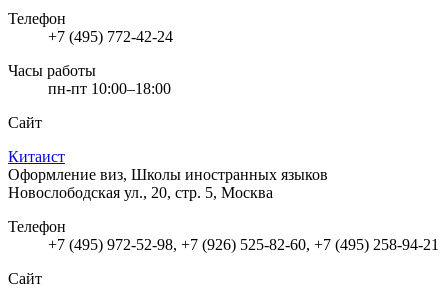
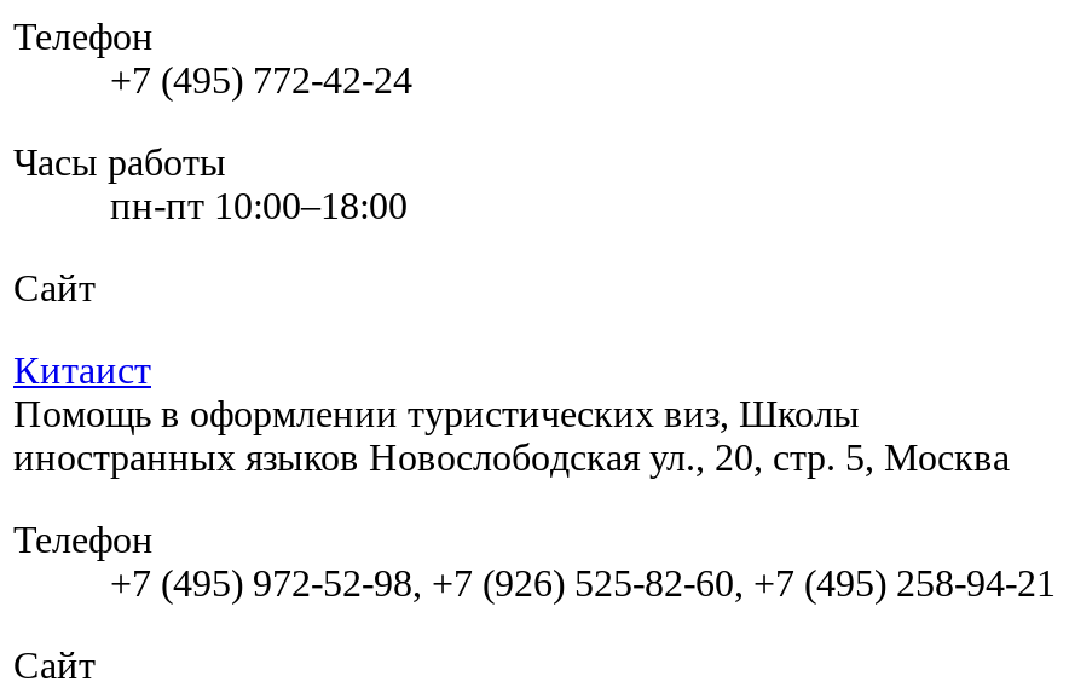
[8,166,328,201] Оформление виз, Школы иностранных языков | Новослободская ул., 20, стр. 5, Москва -> [13,393,1010,477] Помощь в оформлении туристических виз, Школы | иностранных языков Новослободская ул., 20, стр. 5, Москва

